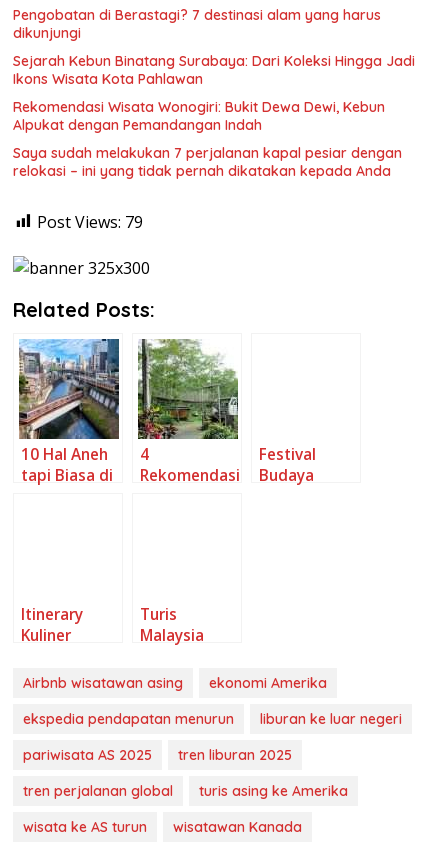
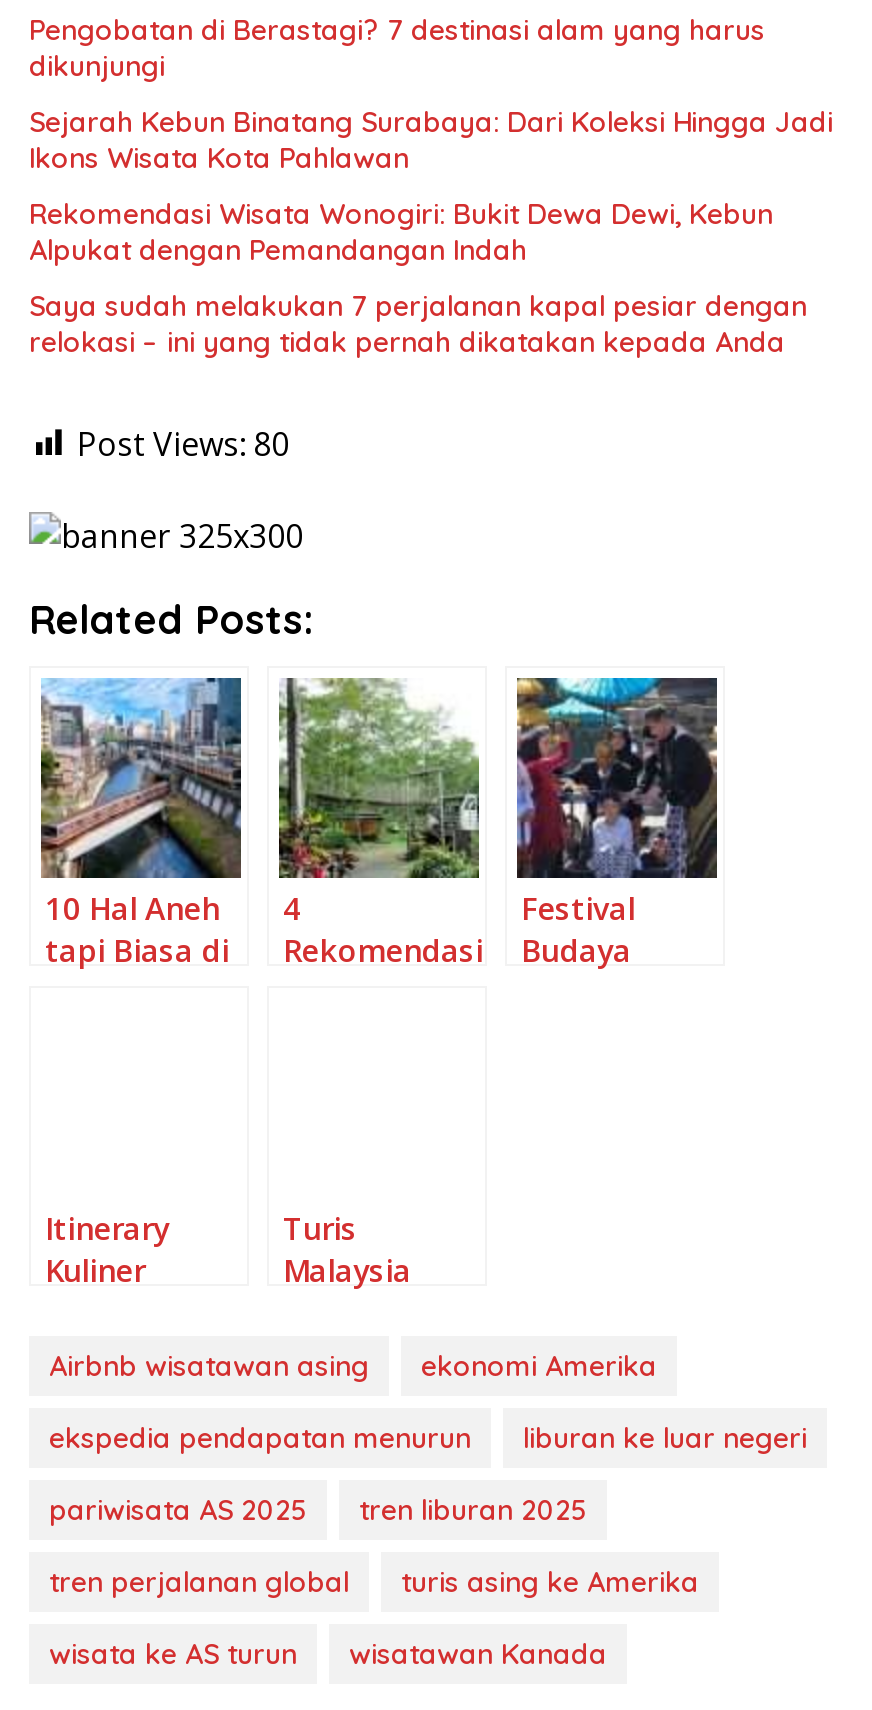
[37,211,143,233] Post Views: 79 -> [77,421,289,465] Post Views: 80
none -> [515,676,719,880] [image]

